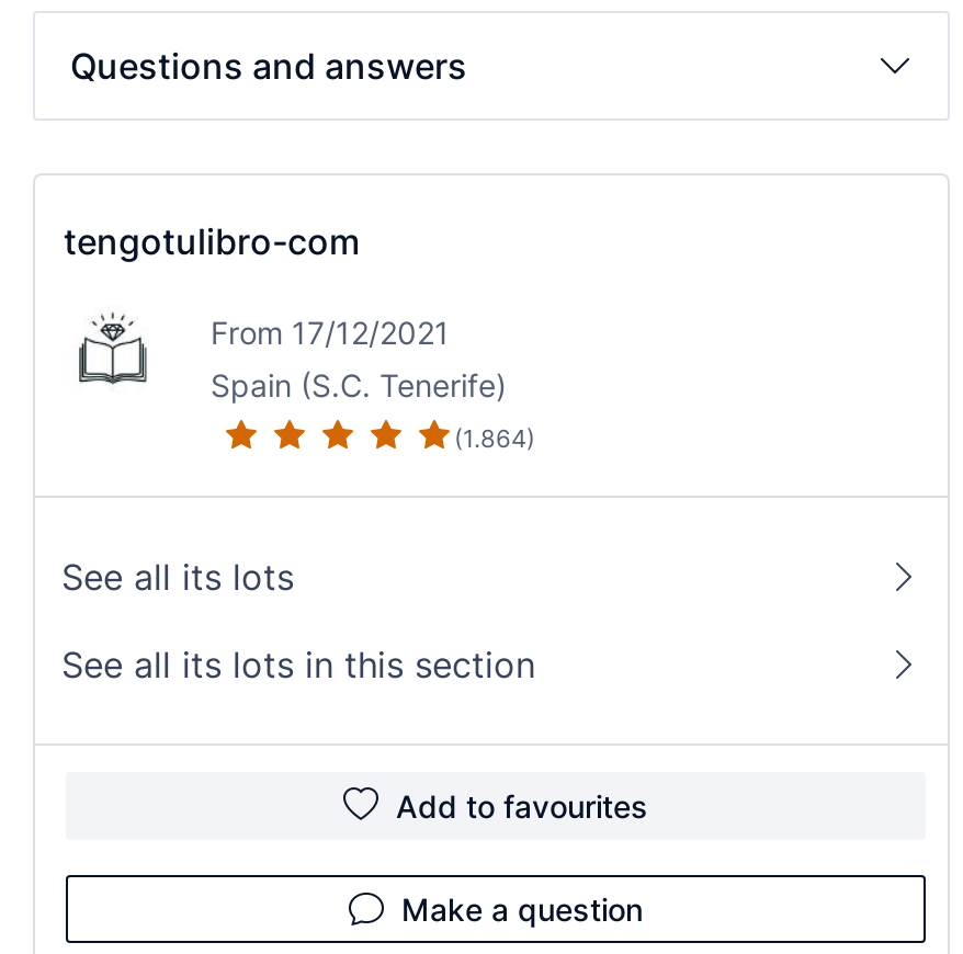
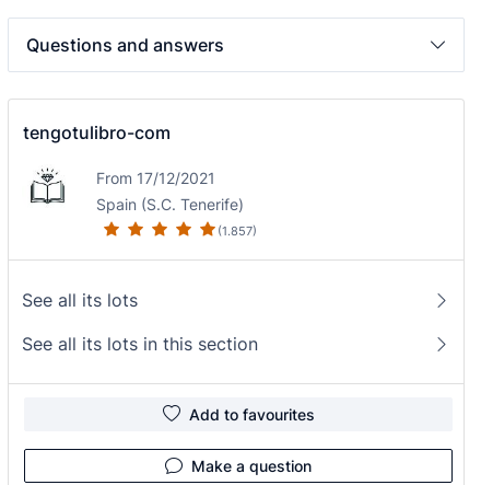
[454,422,535,453] (1.864) -> [218,223,257,238] (1.857)

